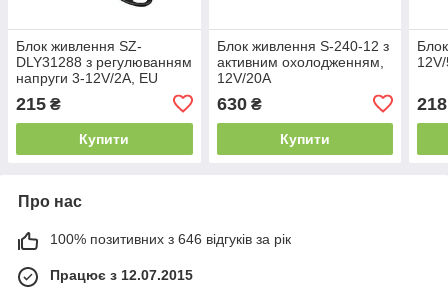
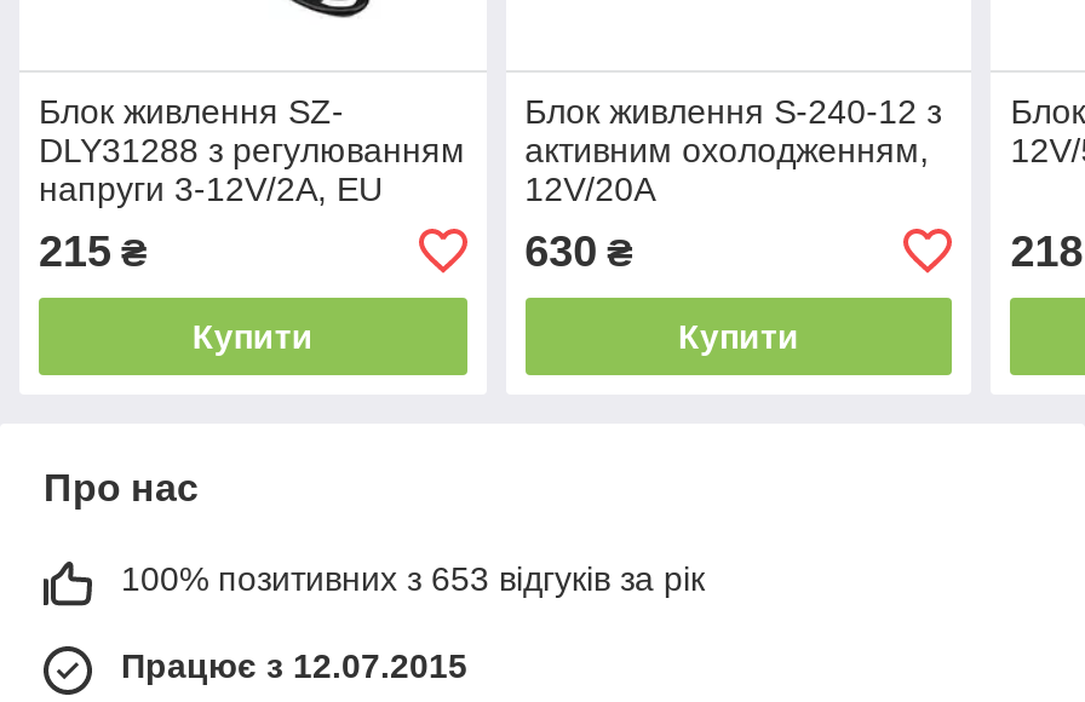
[50,231,291,247] 100% позитивних з 646 відгуків за рік -> [121,559,705,597] 100% позитивних з 653 відгуків за рік

